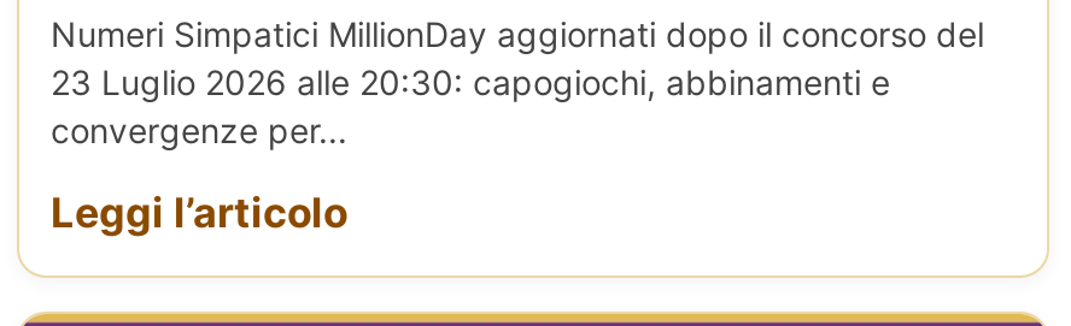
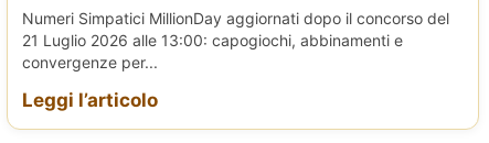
[51,61,890,102] 23 Luglio 2026 alle 20:30: capogiochi, abbinamenti e -> [22,31,403,49] 21 Luglio 2026 alle 13:00: capogiochi, abbinamenti e

